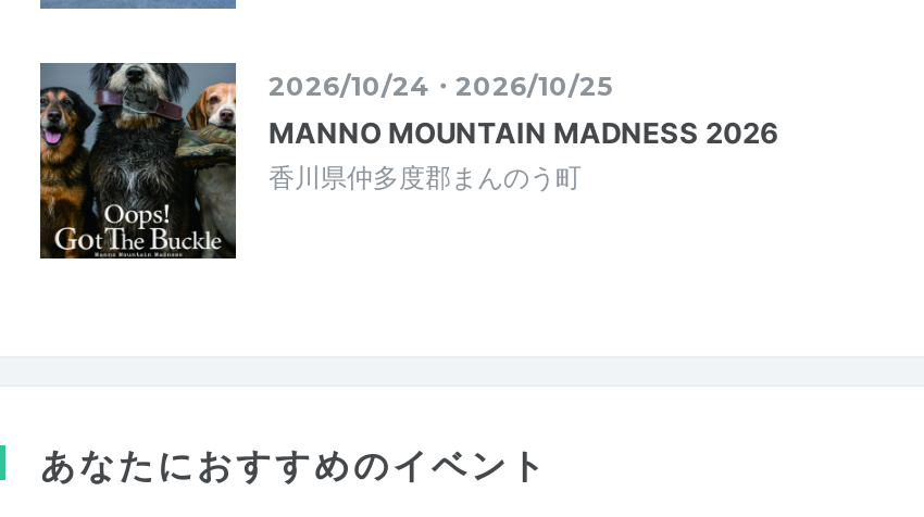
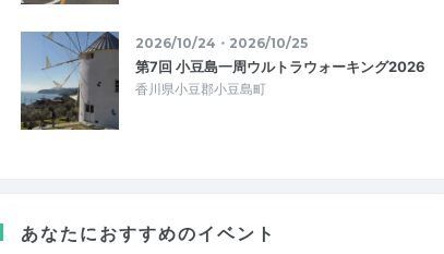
[38,61,779,261] [image] | MANNO MOUNTAIN MADNESS 2026 | 香川県仲多度郡まんのう町 -> [20,31,425,131] [image] | 第7回 小豆島一周ウルトラウォーキング2026 | 香川県小豆郡小豆島町

